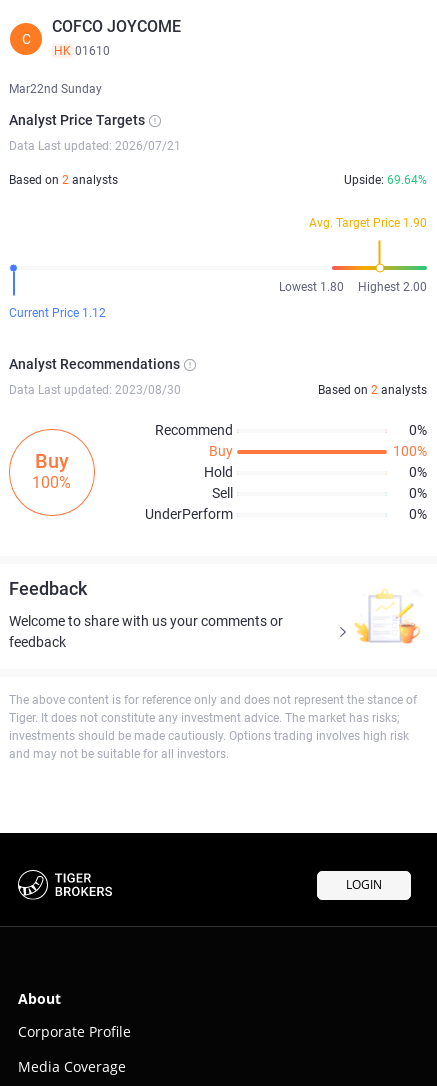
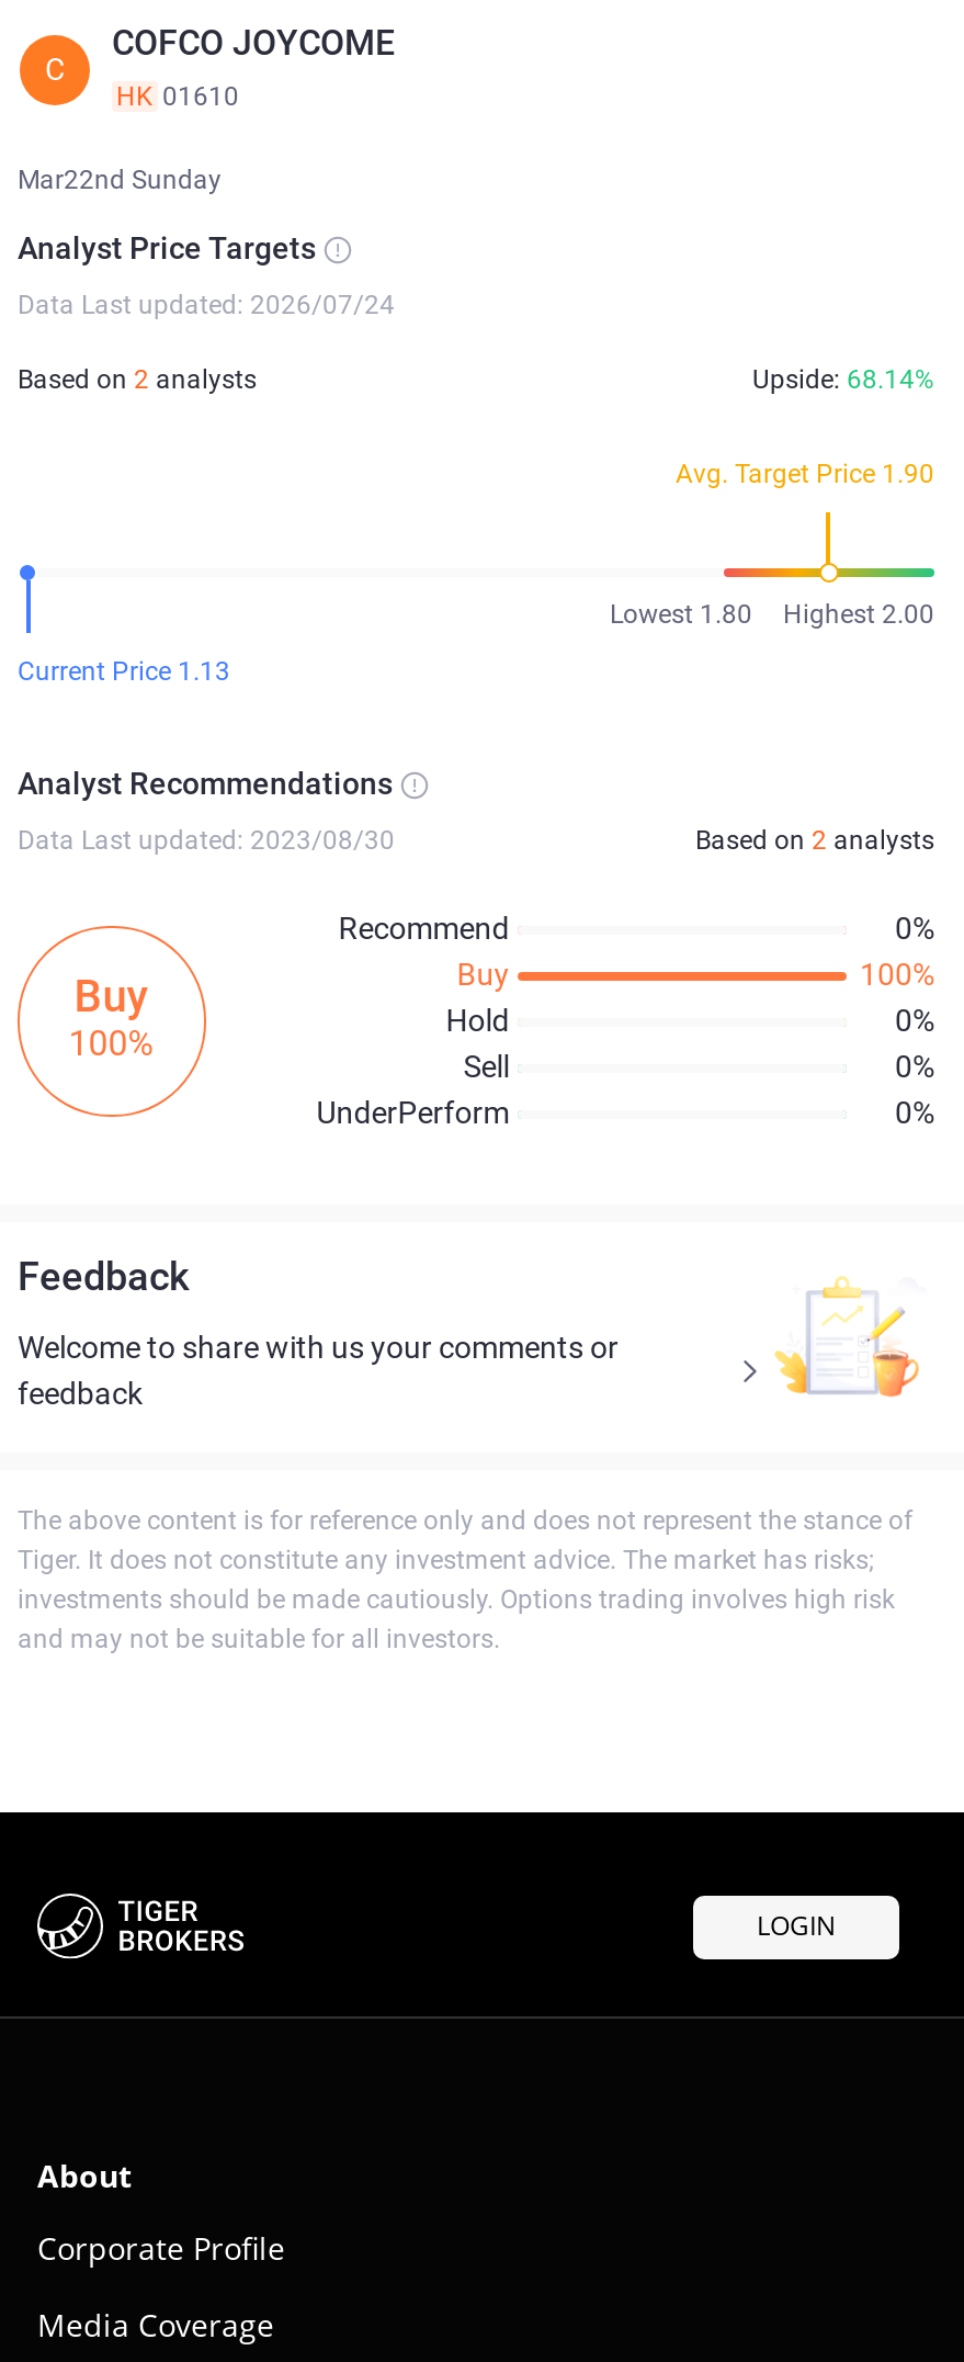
[9,139,181,153] Data Last updated: 2026/07/21 -> [18,289,395,320] Data Last updated: 2026/07/24
[344,173,427,187] Upside: 69.64% -> [752,364,934,395] Upside: 68.14%
[9,306,106,320] Current Price 1.12 -> [18,656,230,687] Current Price 1.13

